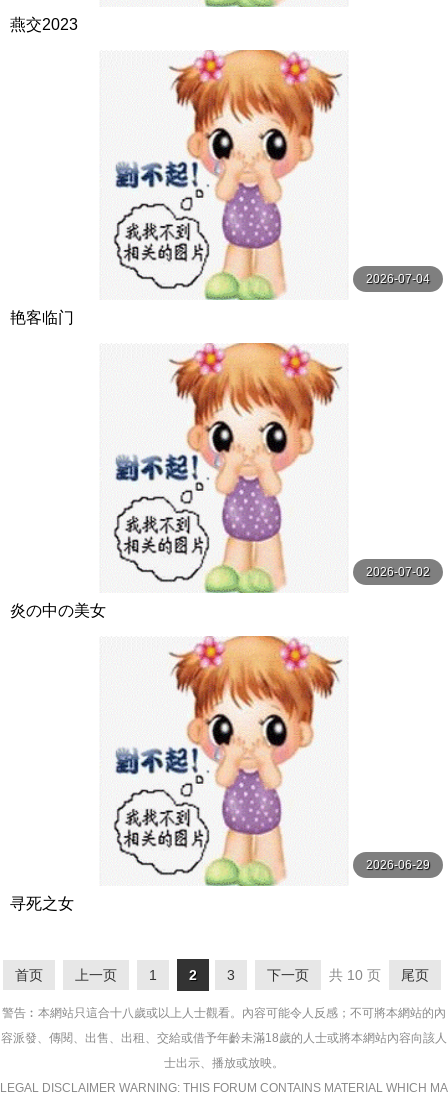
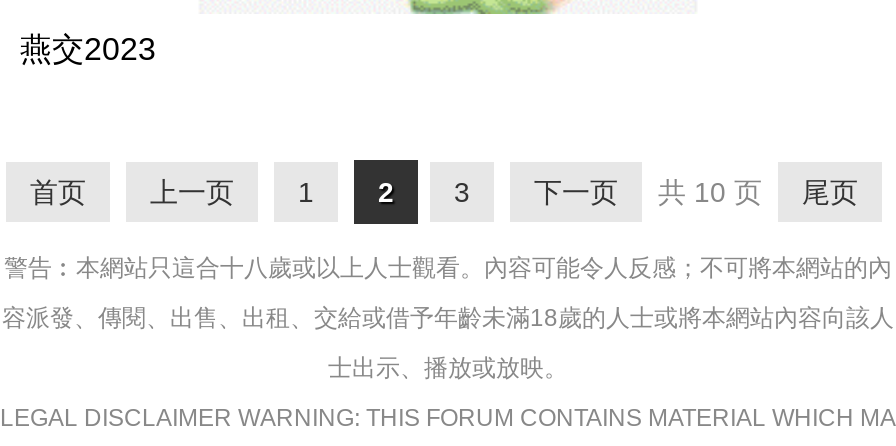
[113,49,430,301] [image] | 2026-07-04 -> none
[10,309,74,326] 艳客临门 -> none
[10,342,343,619] [image] | 炎の中の美女 -> none
[366,565,430,579] 2026-07-02 -> none
[113,635,430,879] [image] | 2026-06-29 -> none
[10,895,74,912] 寻死之女 -> none

